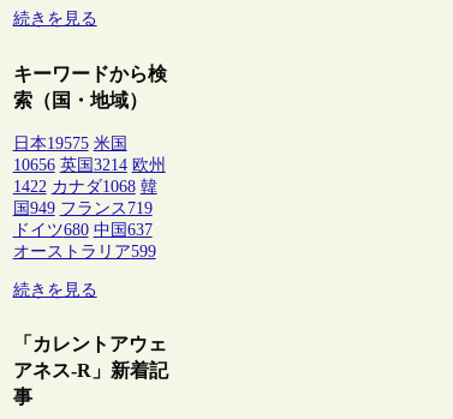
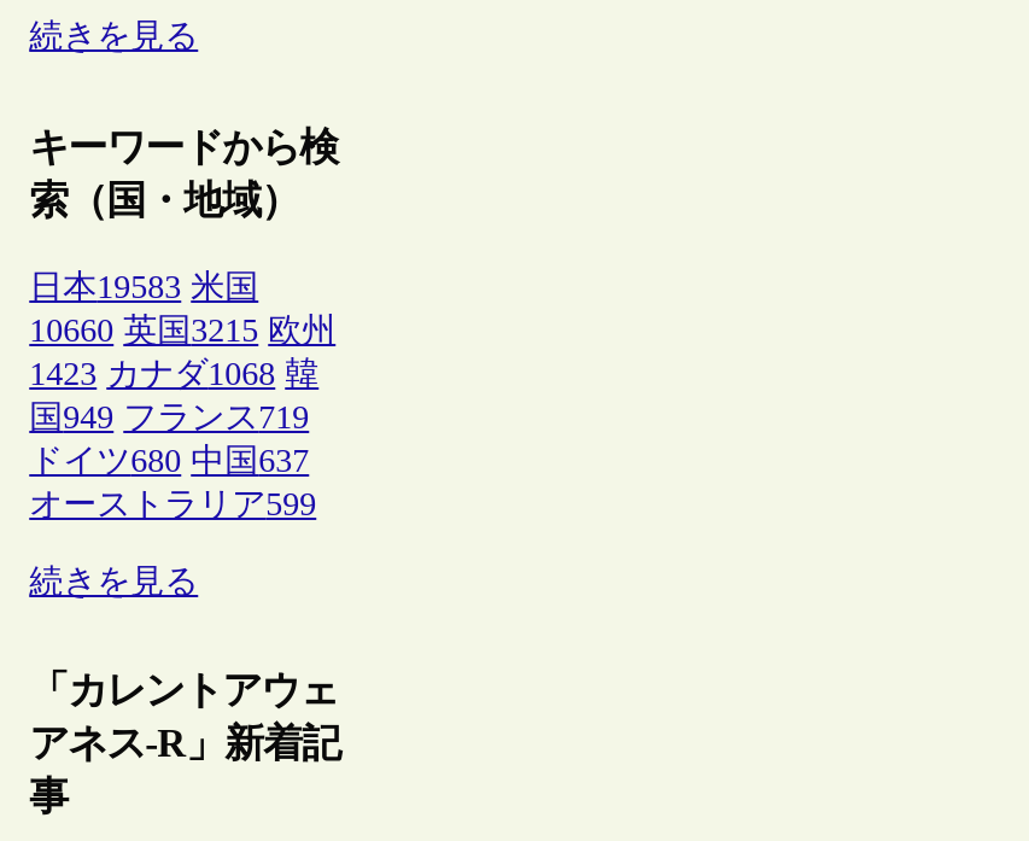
[13,134,127,152] 日本19575 米国 -> [29,269,258,305] 日本19583 米国
[13,156,165,174] 10656 英国3214 欧州 -> [29,313,336,349] 10660 英国3215 欧州
[13,178,157,196] 1422 カナダ1068 韓 -> [29,356,319,392] 1423 カナダ1068 韓

